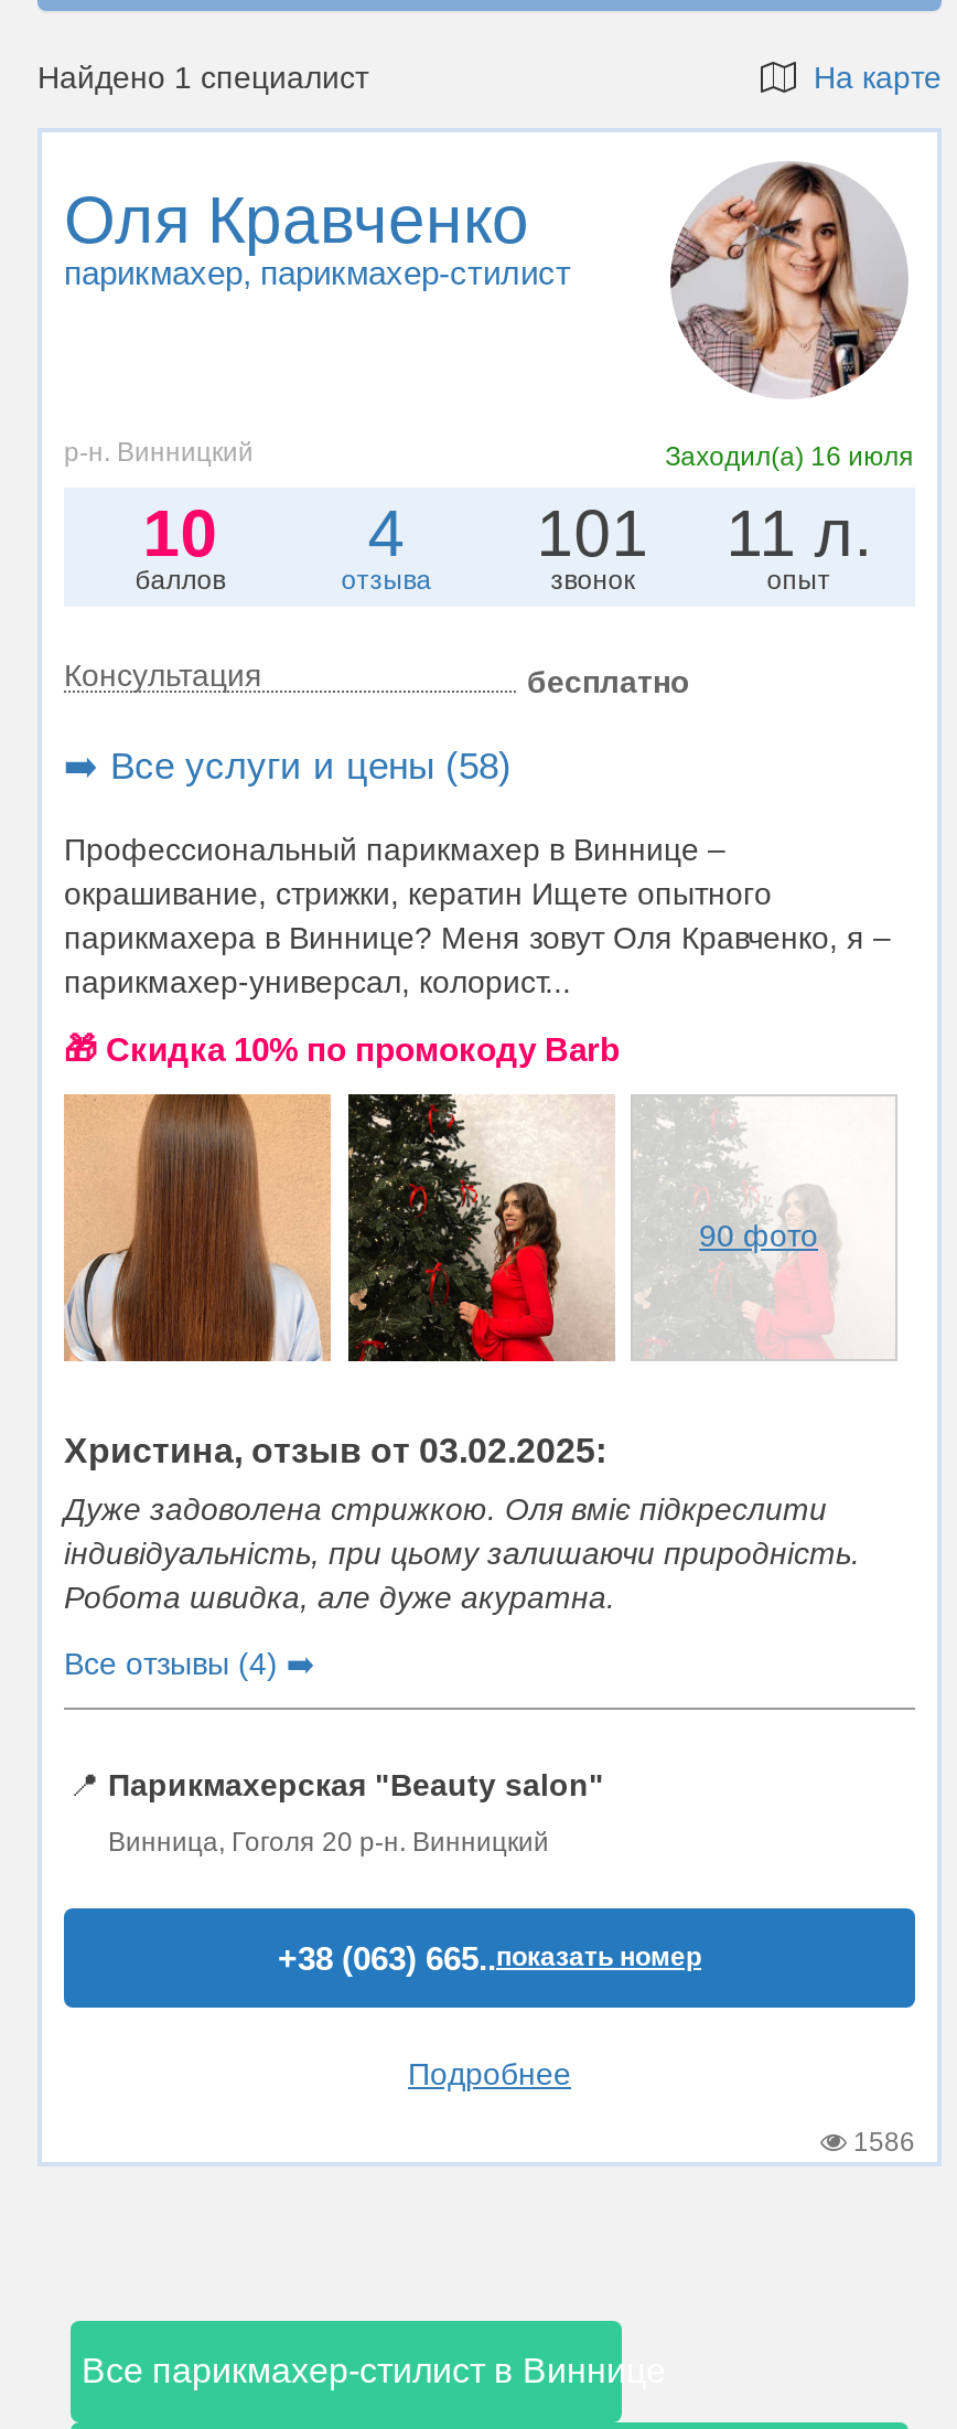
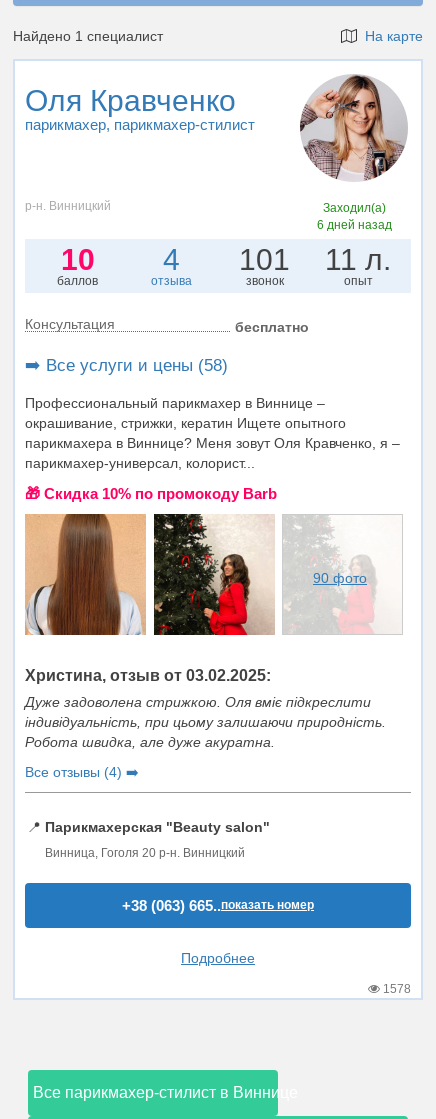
[665,441,914,471] Заходил(а) 16 июля -> [317,201,392,232] Заходил(а) | 6 дней назад
[847,2127,915,2158] 1586 -> [380,982,411,996] 1578

